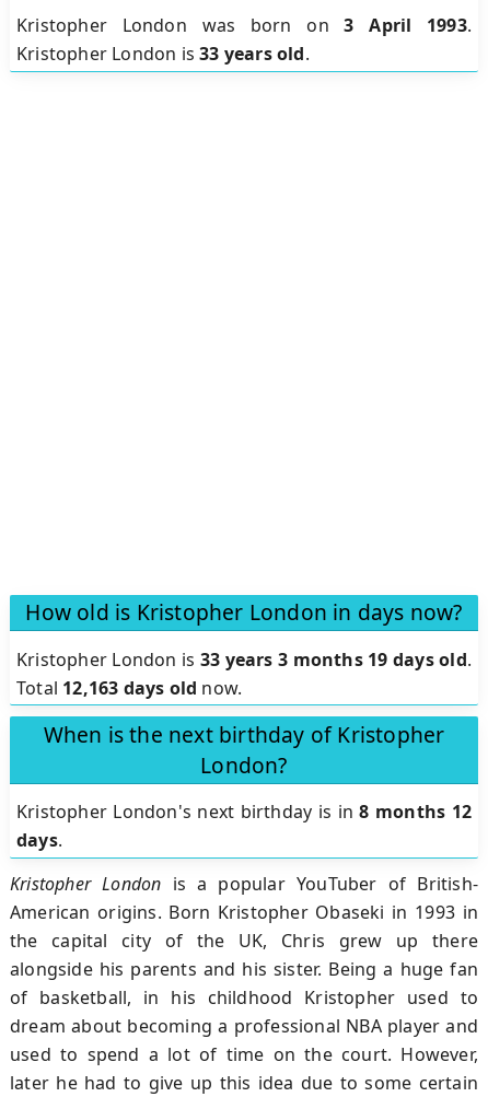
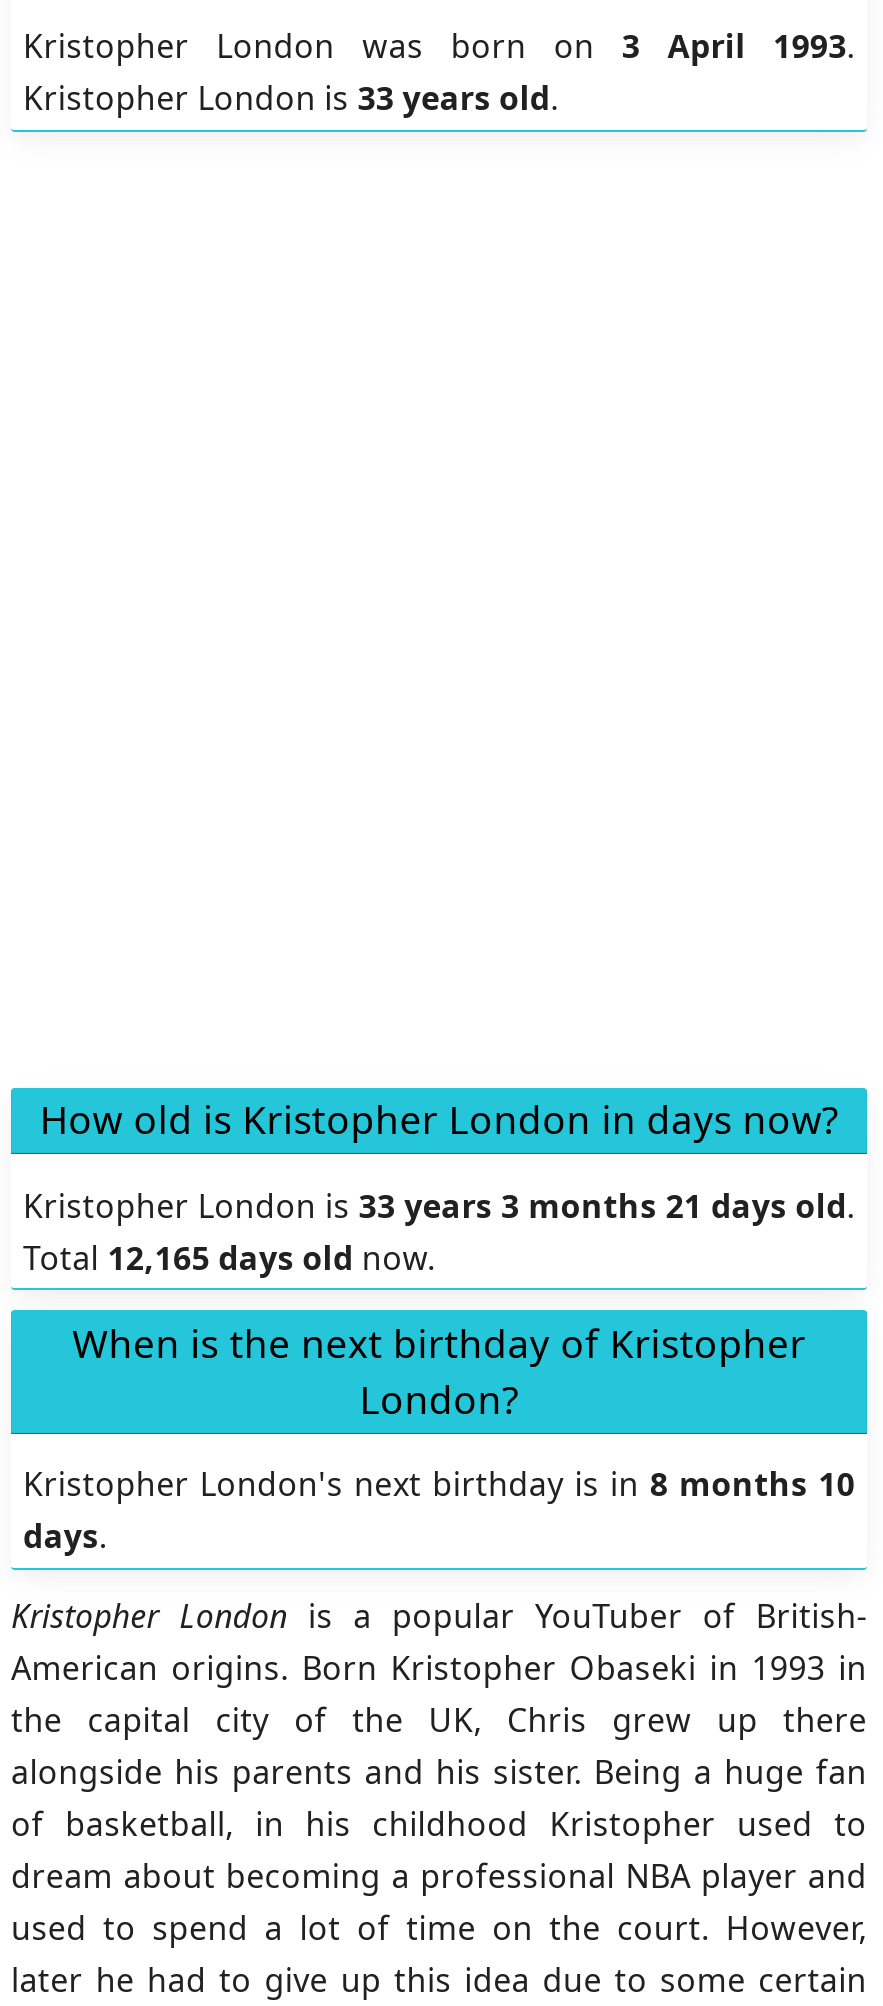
[16,647,472,671] Kristopher London is 33 years 3 months 19 days old. -> [23,1183,855,1227] Kristopher London is 33 years 3 months 21 days old.
[16,676,242,700] Total 12,163 days old now. -> [23,1235,435,1279] Total 12,165 days old now.
[16,800,472,824] Kristopher London's next birthday is in 8 months 12 -> [23,1462,855,1506] Kristopher London's next birthday is in 8 months 10

